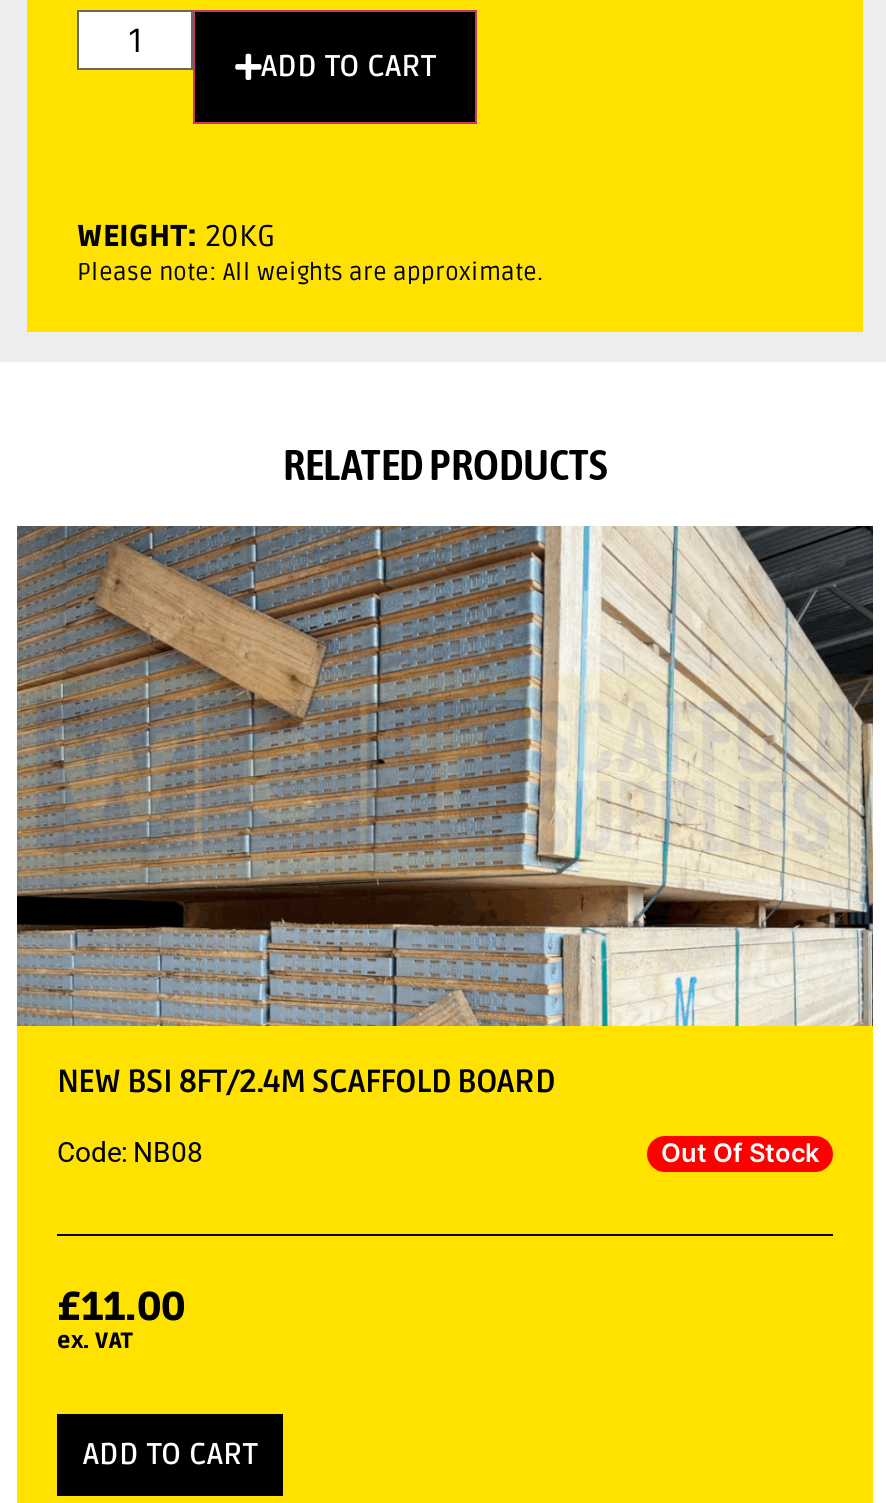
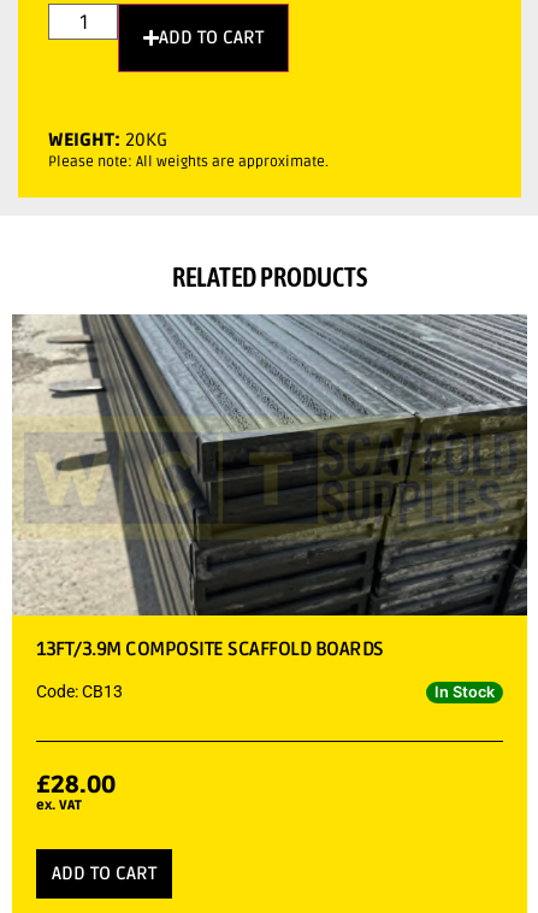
[15,524,875,1101] [image] | NEW BSI 8FT/2.4M SCAFFOLD BOARD -> [12,314,527,661] [image] | 13FT/3.9M COMPOSITE SCAFFOLD BOARDS
[57,1135,819,1167] Code: NB08 | Out Of Stock -> [36,681,495,700] Code: CB13 | In Stock
[57,1283,185,1331] £11.00 -> [36,770,116,799] £28.00

